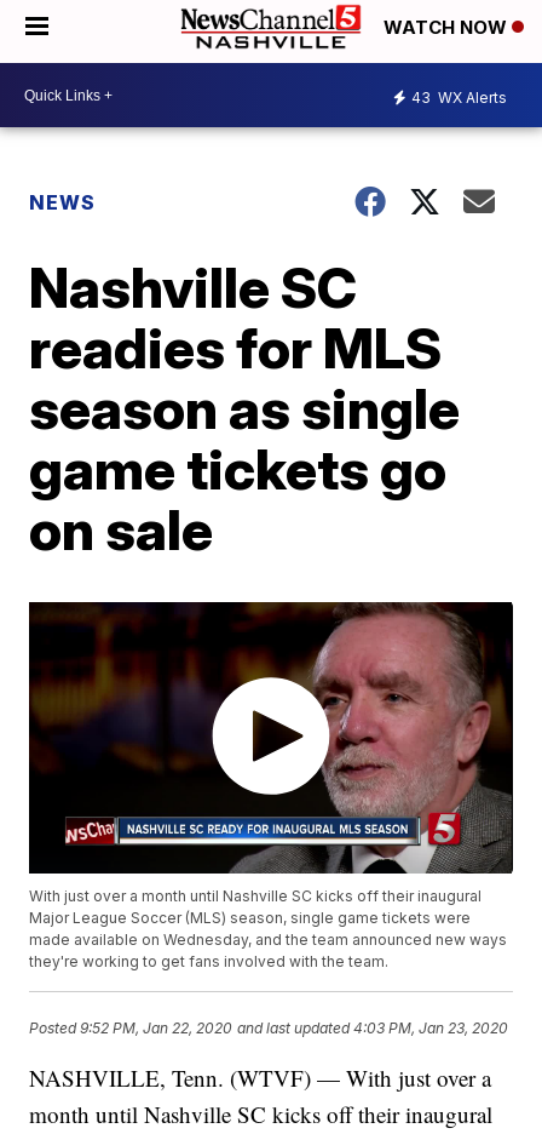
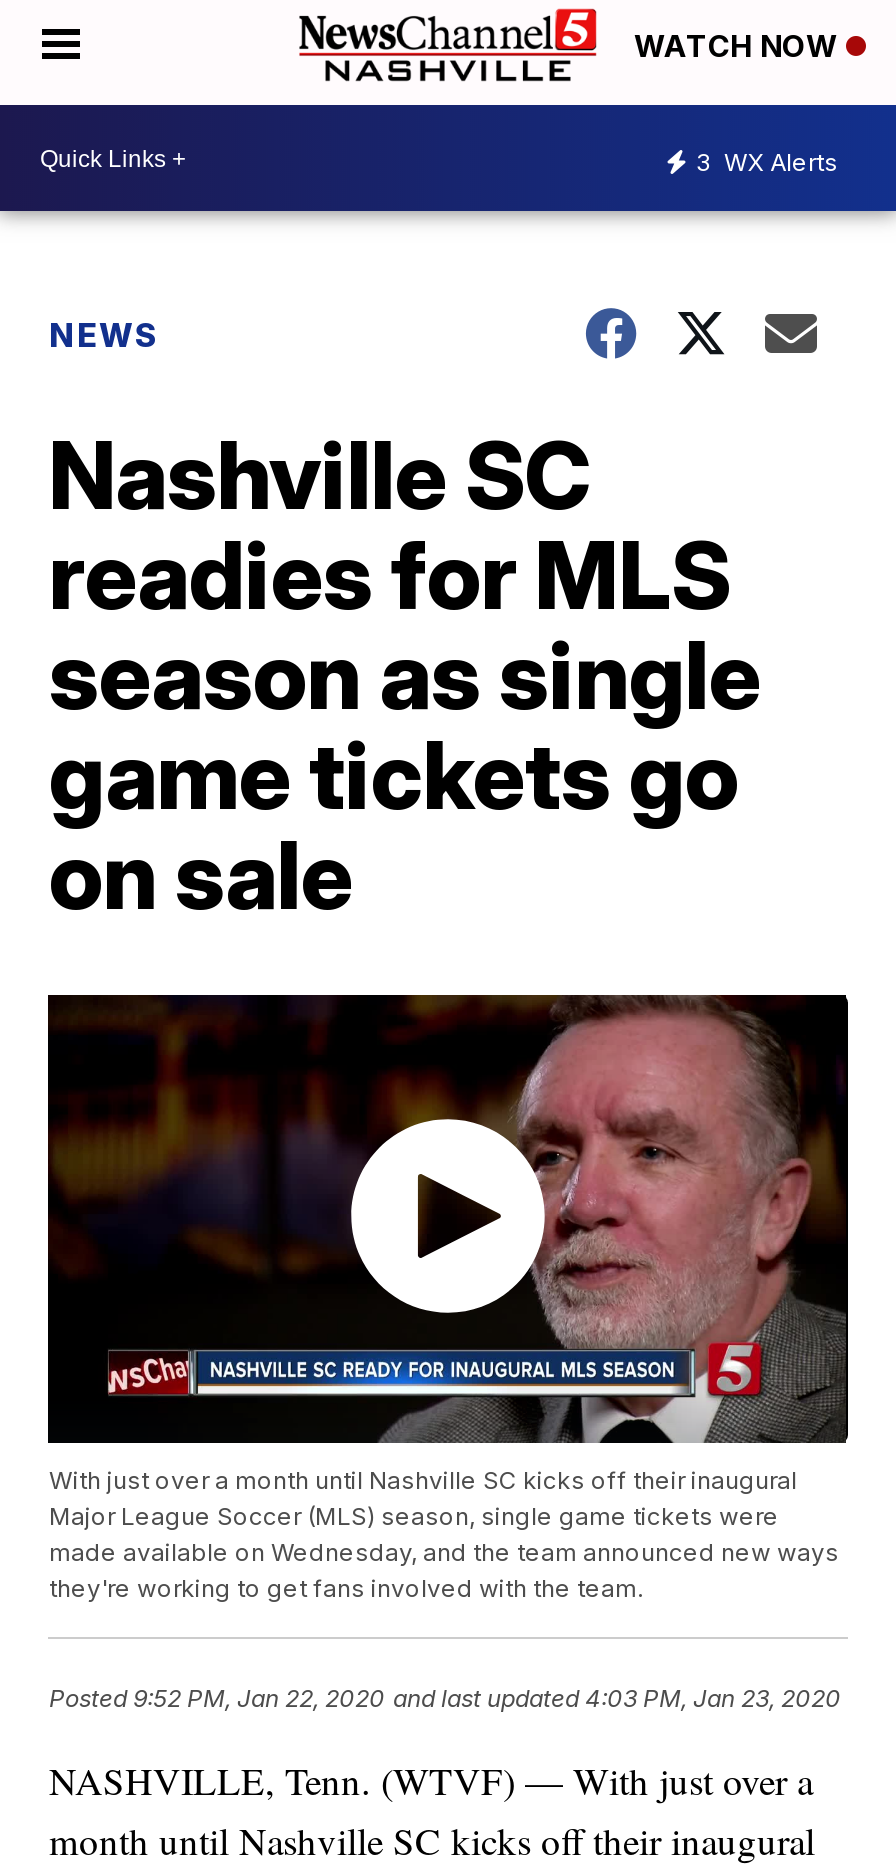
[411,88,507,106] 43 WX Alerts -> [696,146,838,176] 3 WX Alerts

